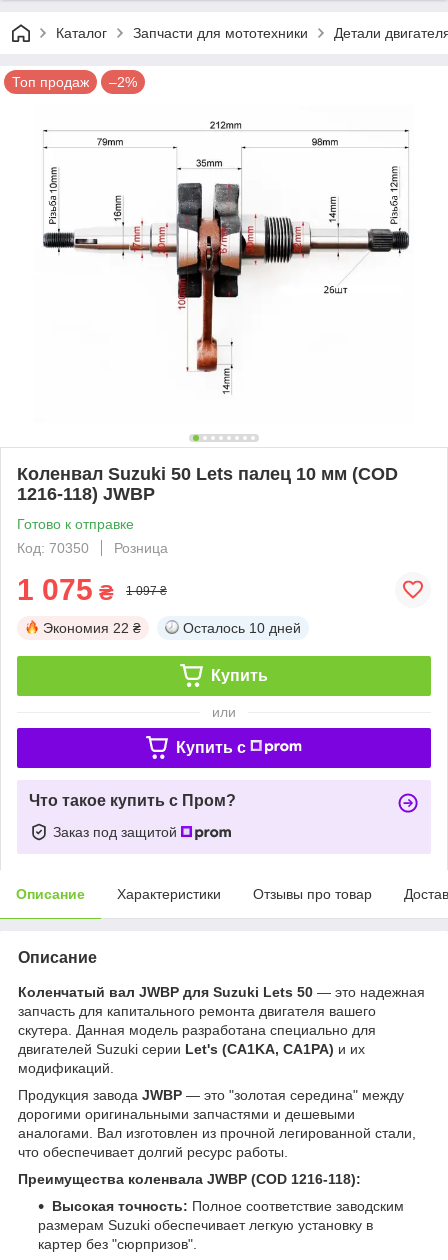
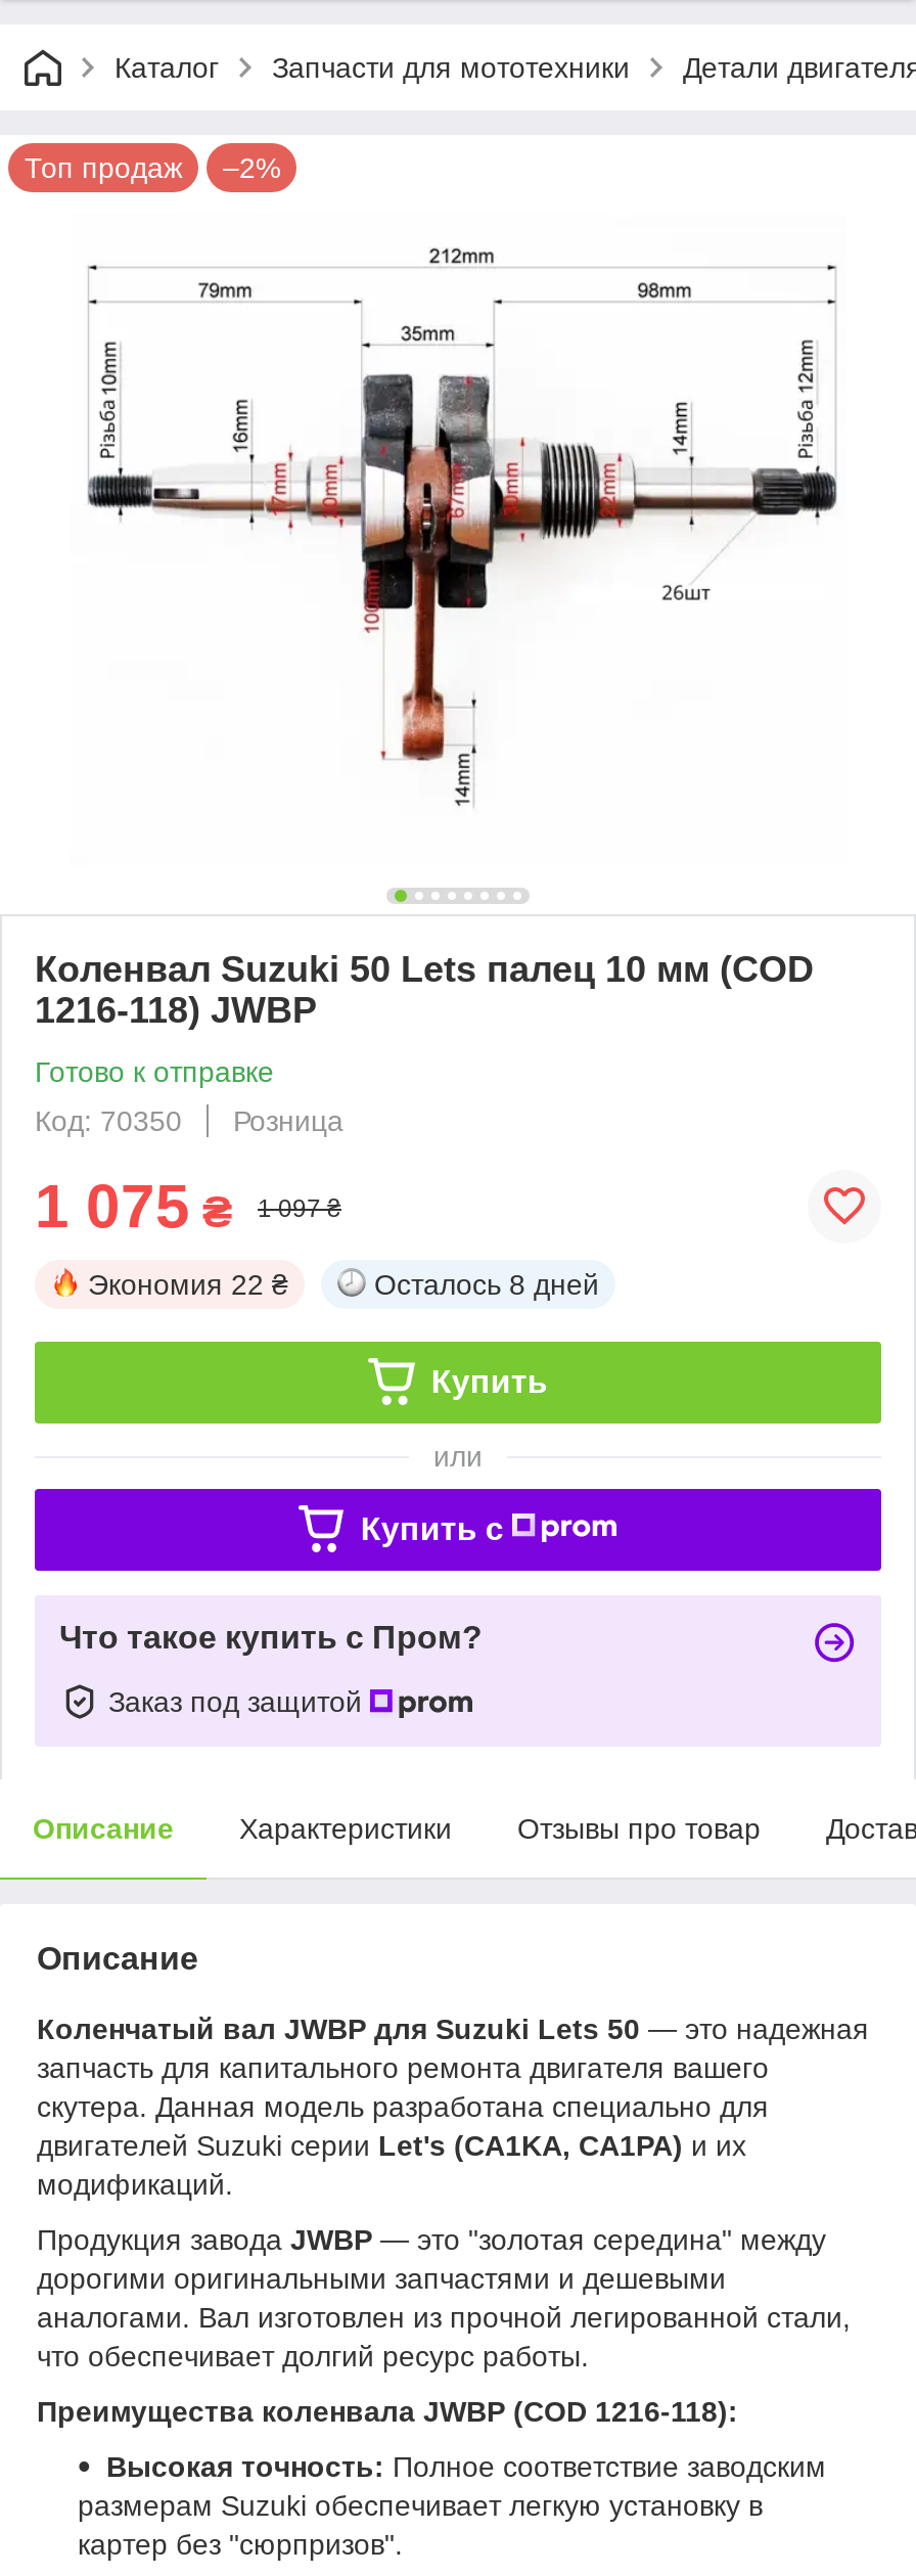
[183,620,301,636] Осталось 10 дней -> [374,1268,599,1300] Осталось 8 дней

